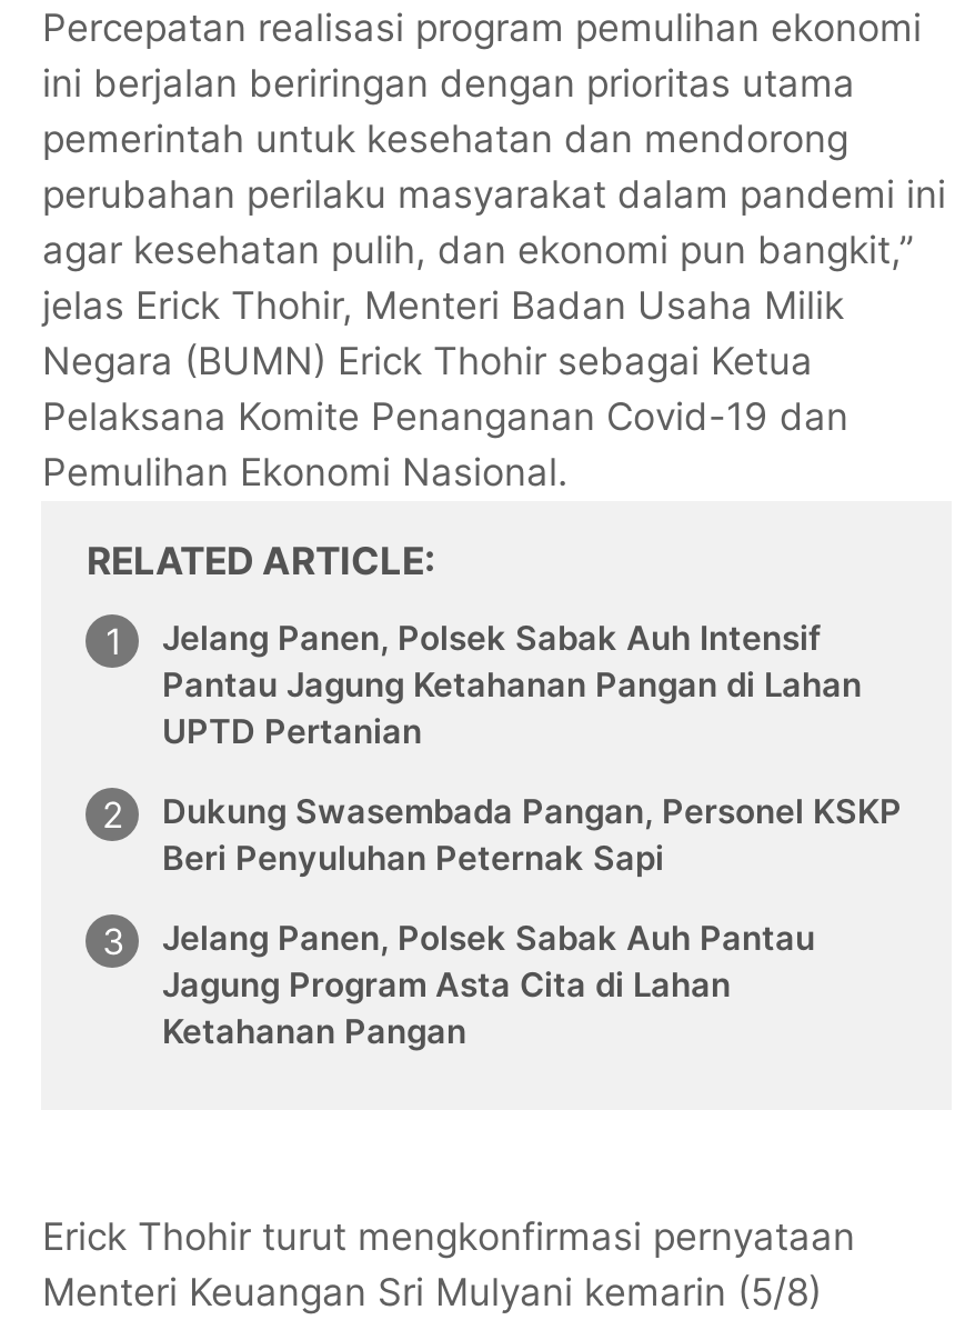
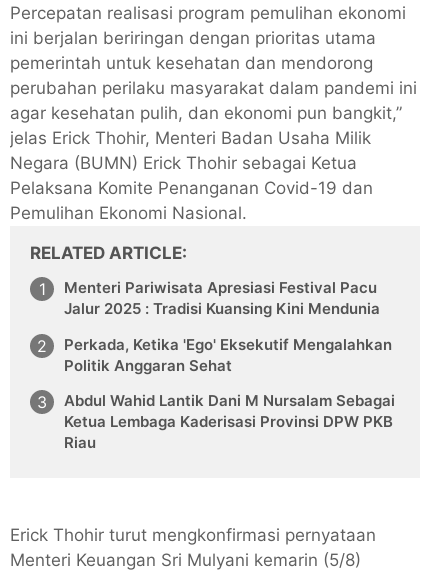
[162,617,862,753] Jelang Panen, Polsek Sabak Auh Intensif | Pantau Jagung Ketahanan Pangan di Lahan | UPTD Pertanian -> [64,278,380,318] Menteri Pariwisata Apresiasi Festival Pacu | Jalur 2025 : Tradisi Kuansing Kini Mendunia
[162,790,902,879] Dukung Swasembada Pangan, Personel KSKP | Beri Penyuluhan Peternak Sapi -> [64,335,392,375] Perkada, Ketika 'Ego' Eksekutif Mengalahkan | Politik Anggaran Sehat
[162,916,815,1052] Jelang Panen, Polsek Sabak Auh Pantau | Jagung Program Asta Cita di Lahan | Ketahanan Pangan -> [64,391,395,452] Abdul Wahid Lantik Dani M Nursalam Sebagai | Ketua Lembaga Kaderisasi Provinsi DPW PKB | Riau

